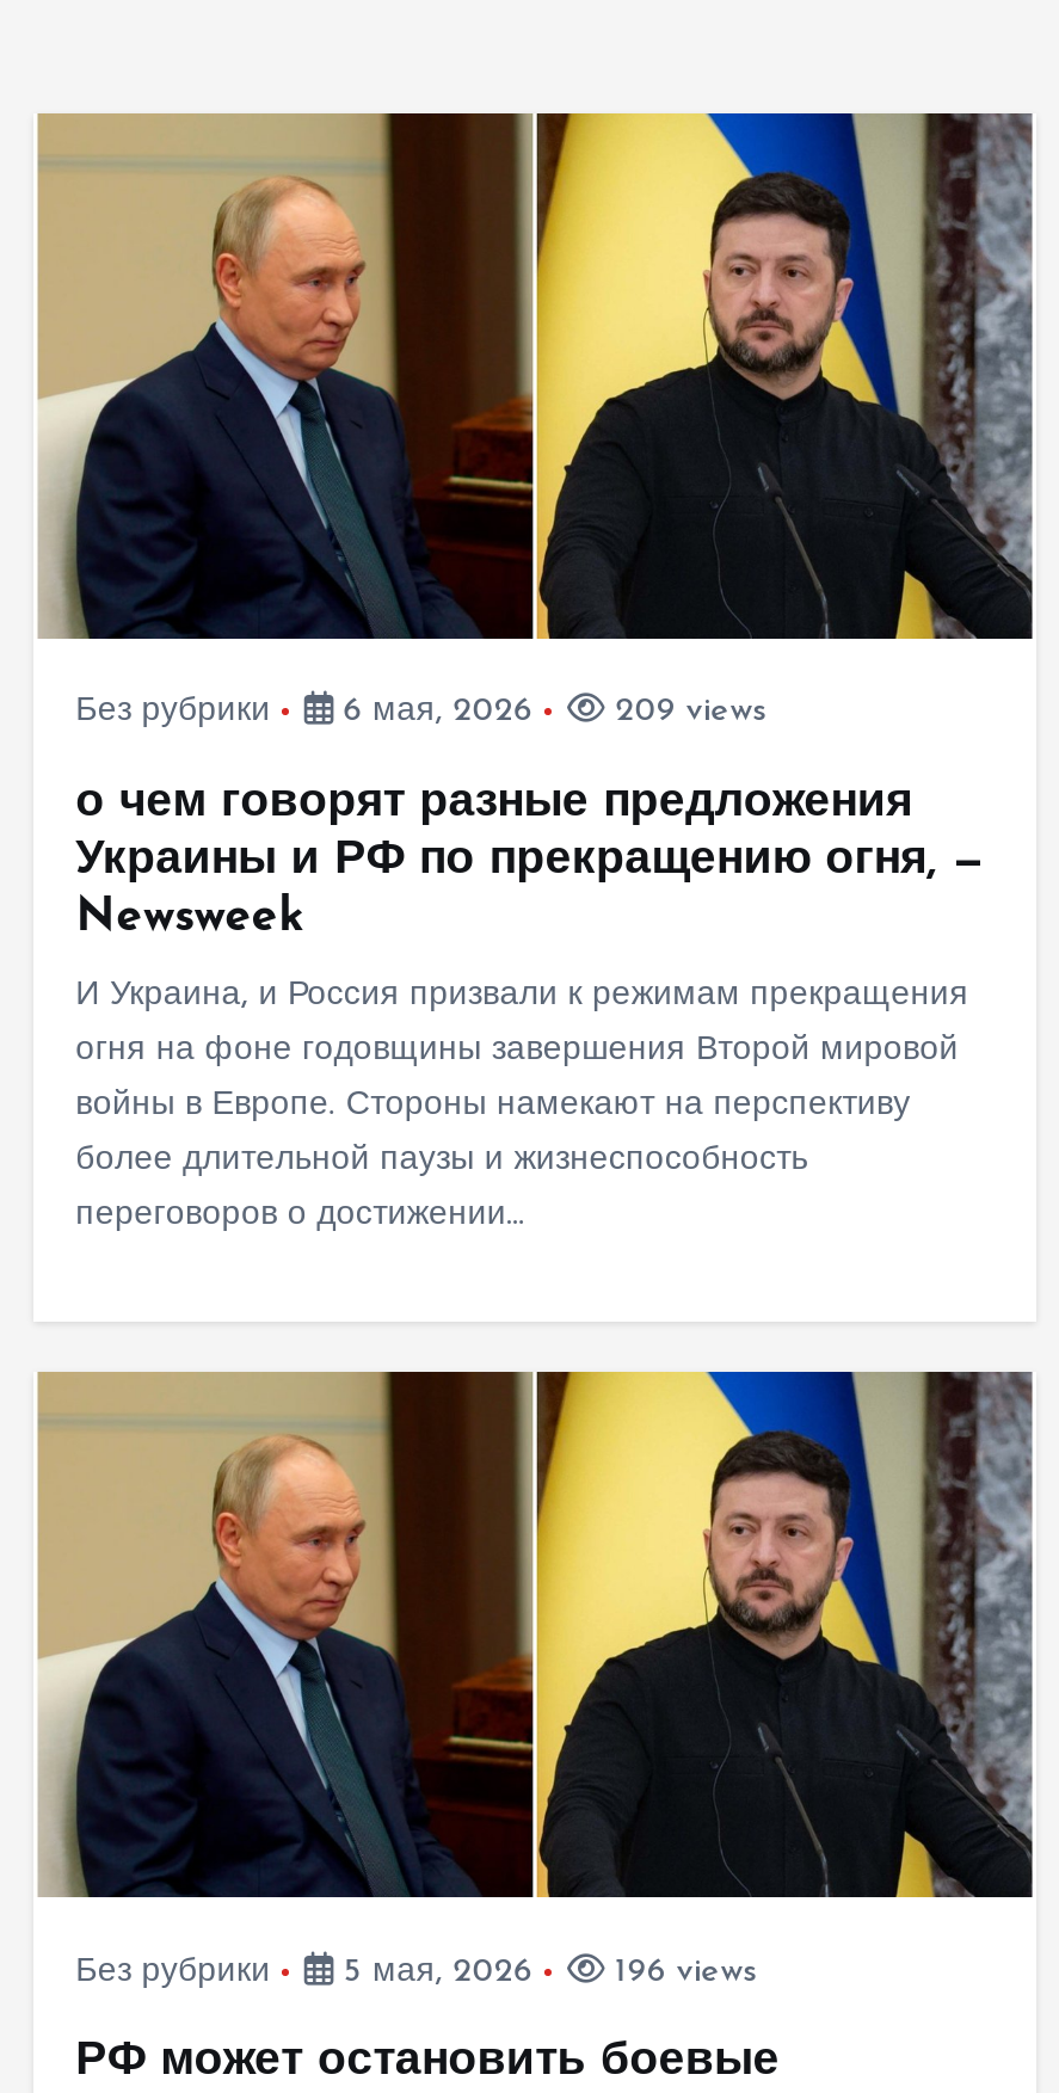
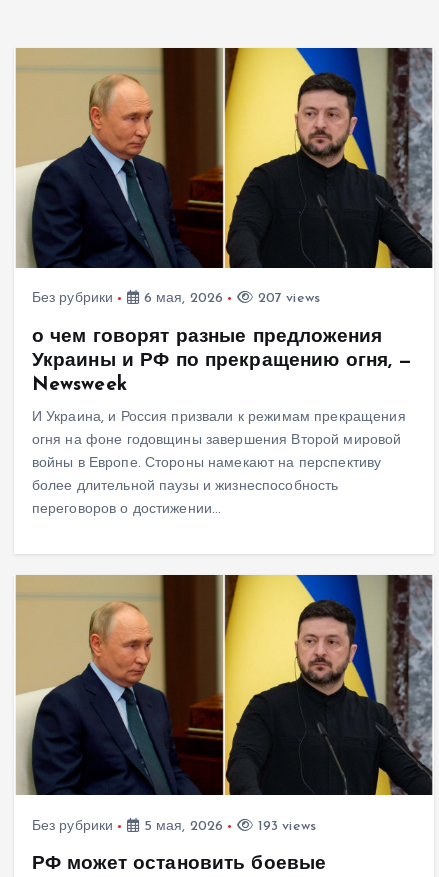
[606,695,766,731] 209 views -> [254,291,320,306] 207 views
[606,1954,757,1990] 196 views -> [254,819,316,834] 193 views

